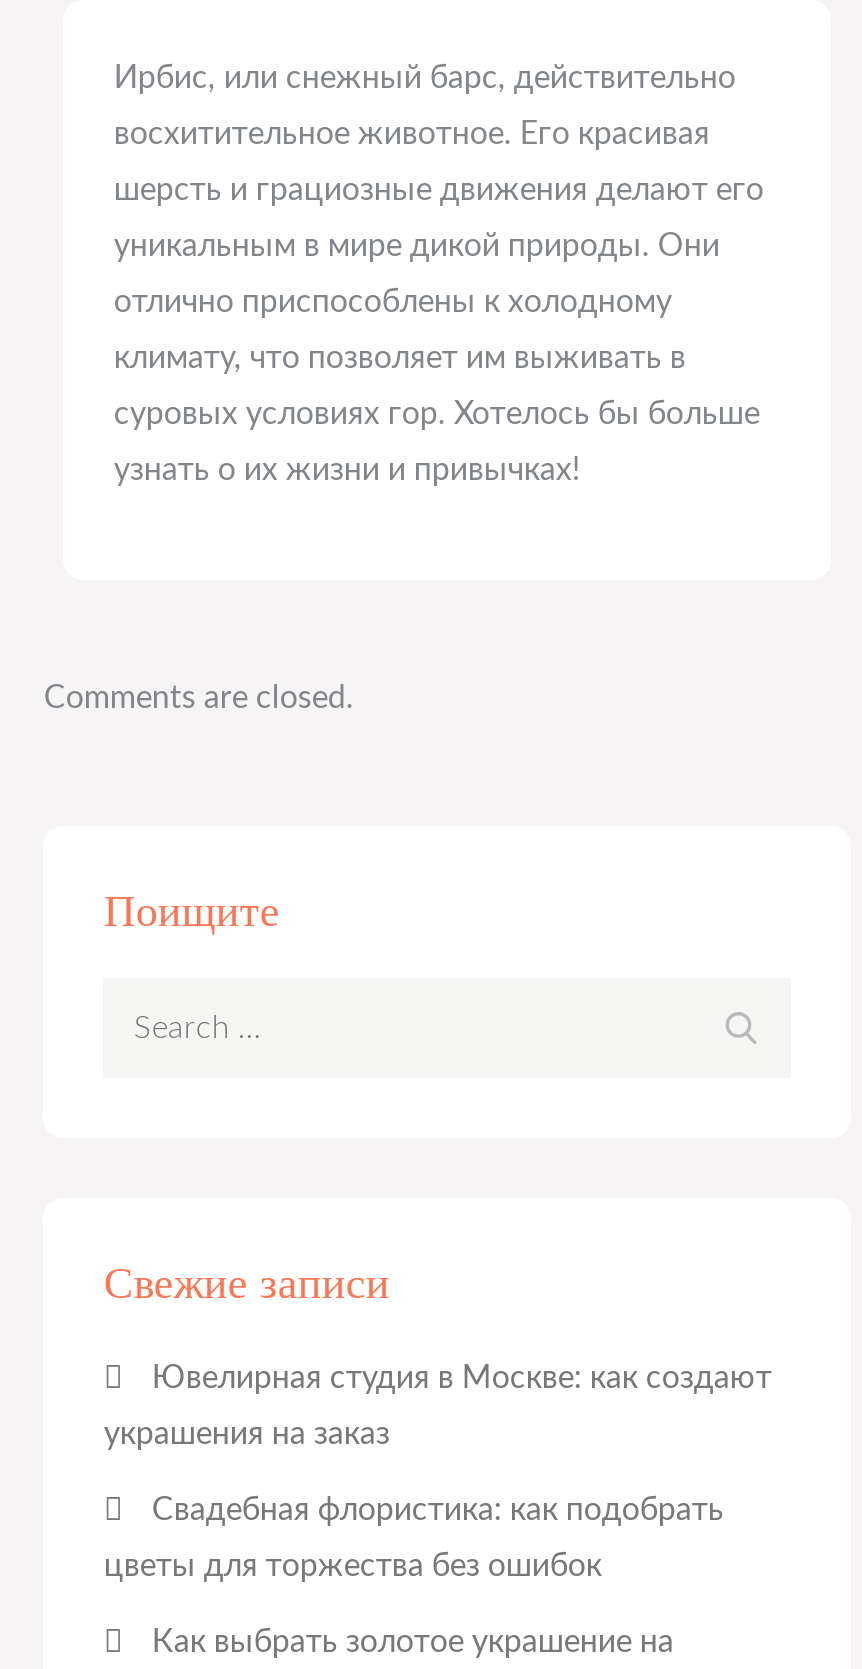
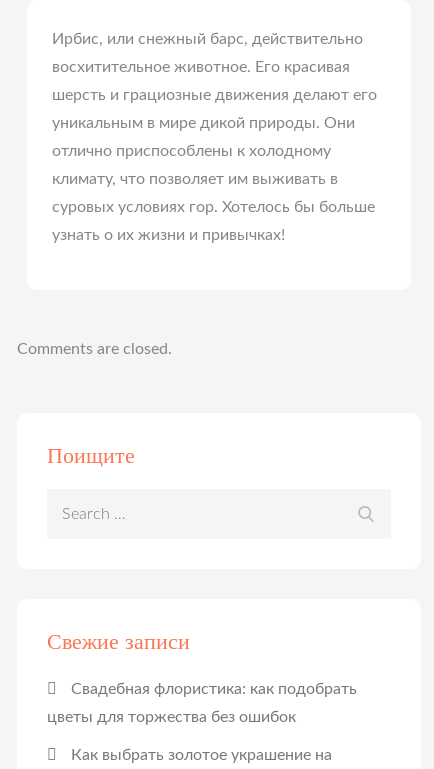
[104,1362,772,1450] Ювелирная студия в Москве: как создают | украшения на заказ -> none

